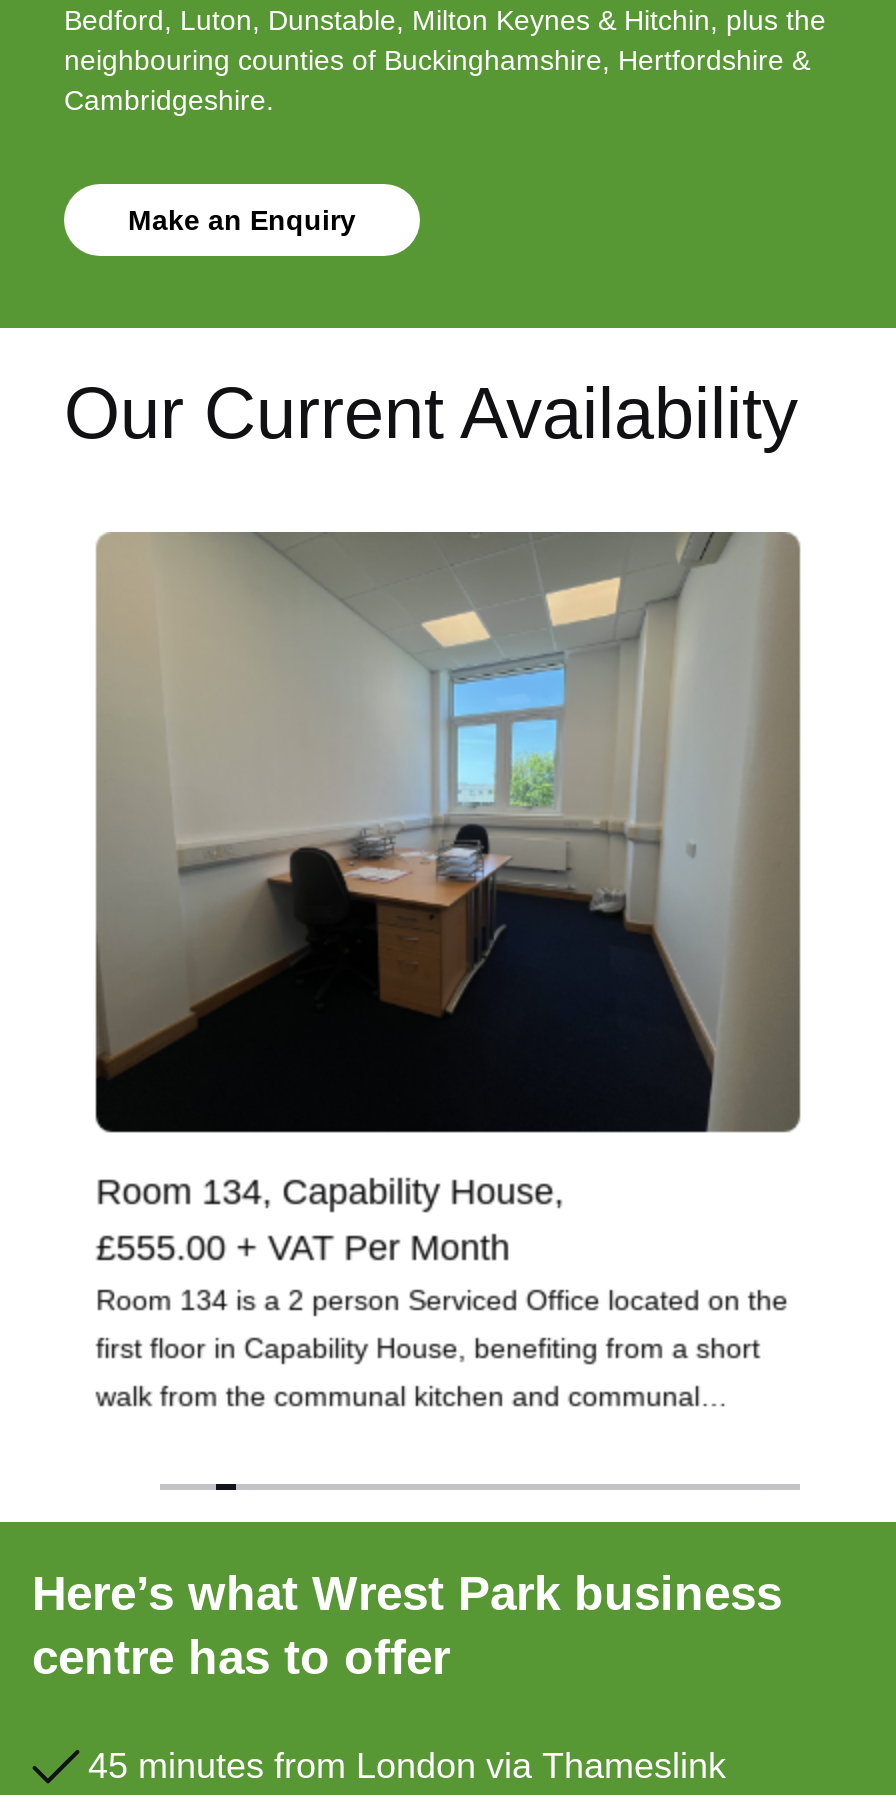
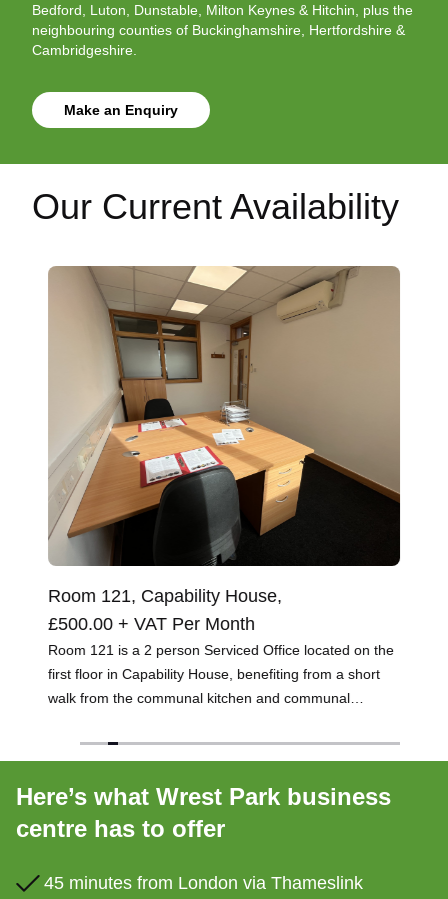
[94,530,802,1134] [image] -> [48,266,401,566] [image]

